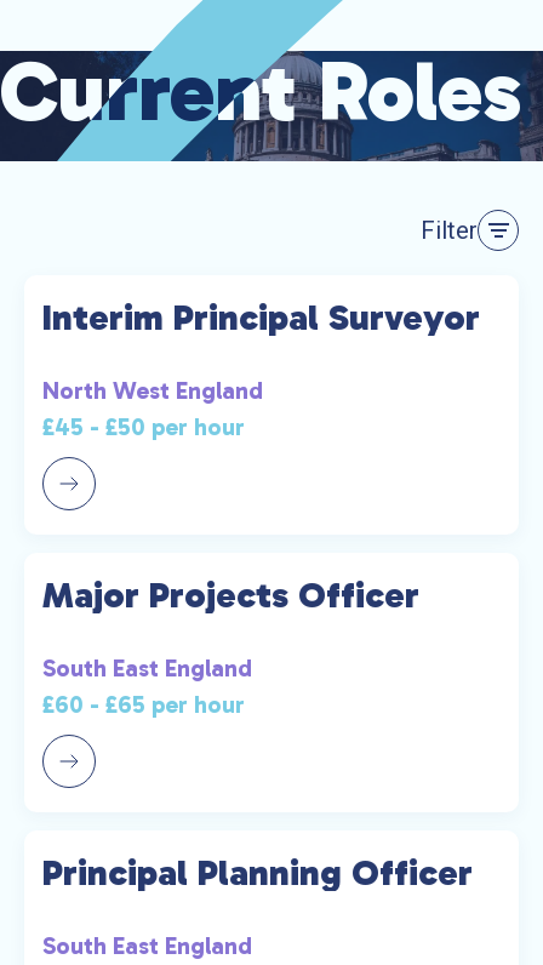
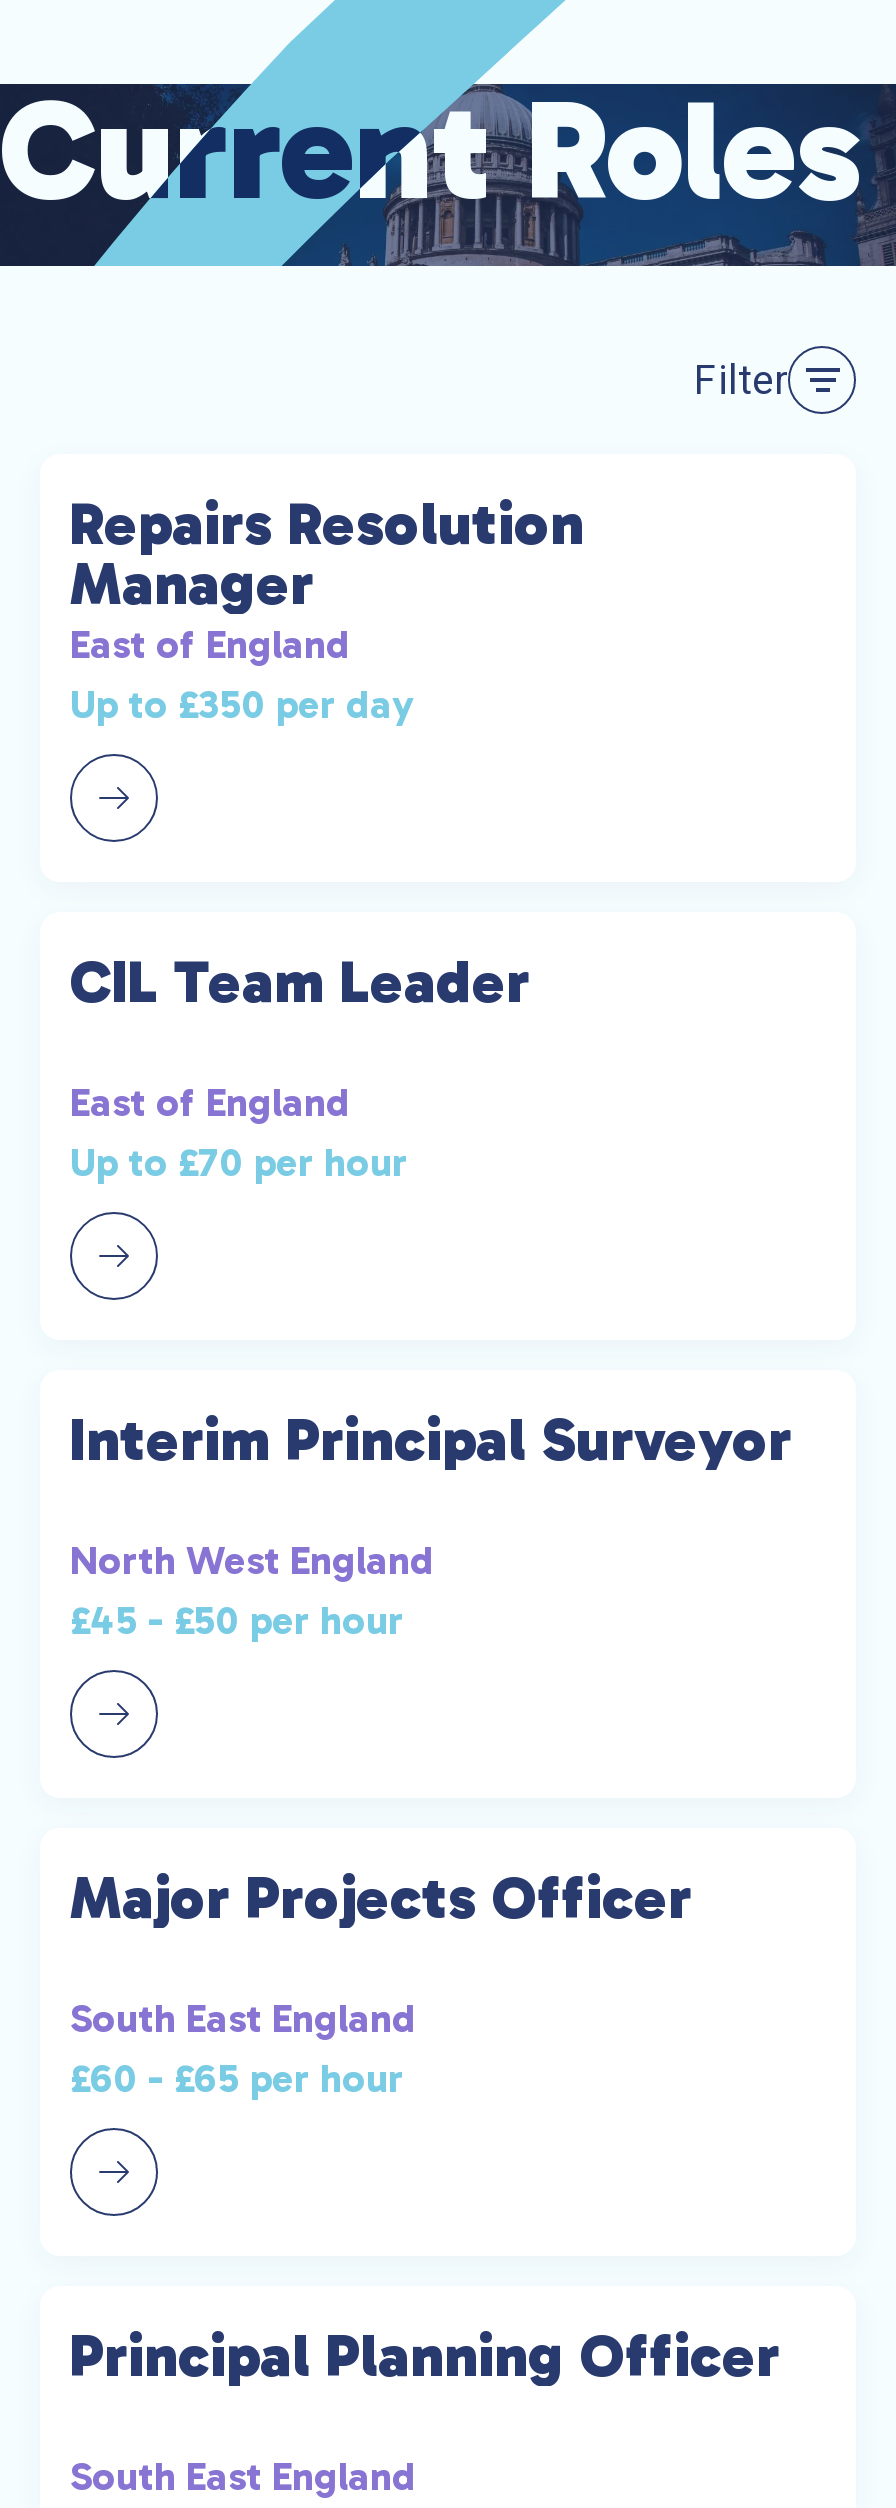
none -> [70,489,584,729] Repairs Resolution | Manager | East of England | Up to £350 per day
none -> [70,947,530,1187] CIL Team Leader | East of England | Up to £70 per hour

